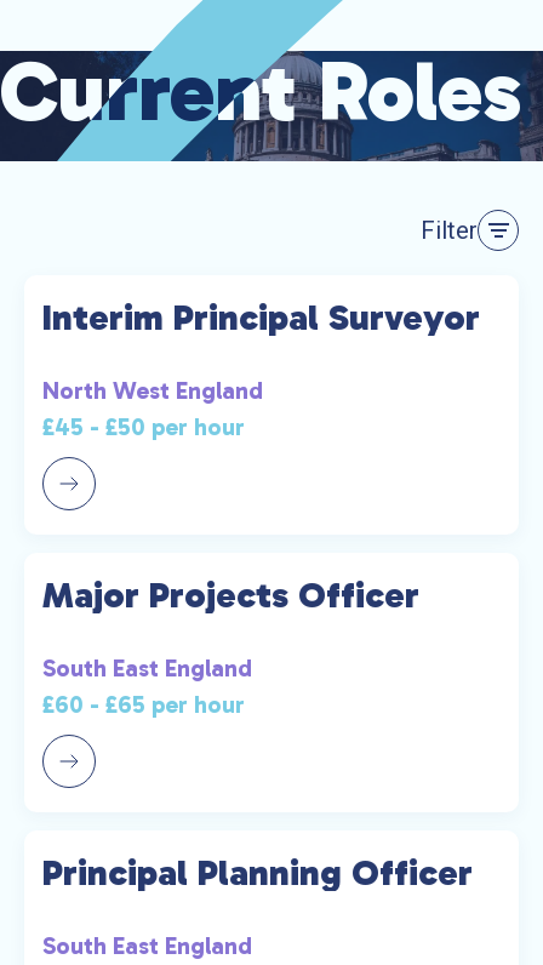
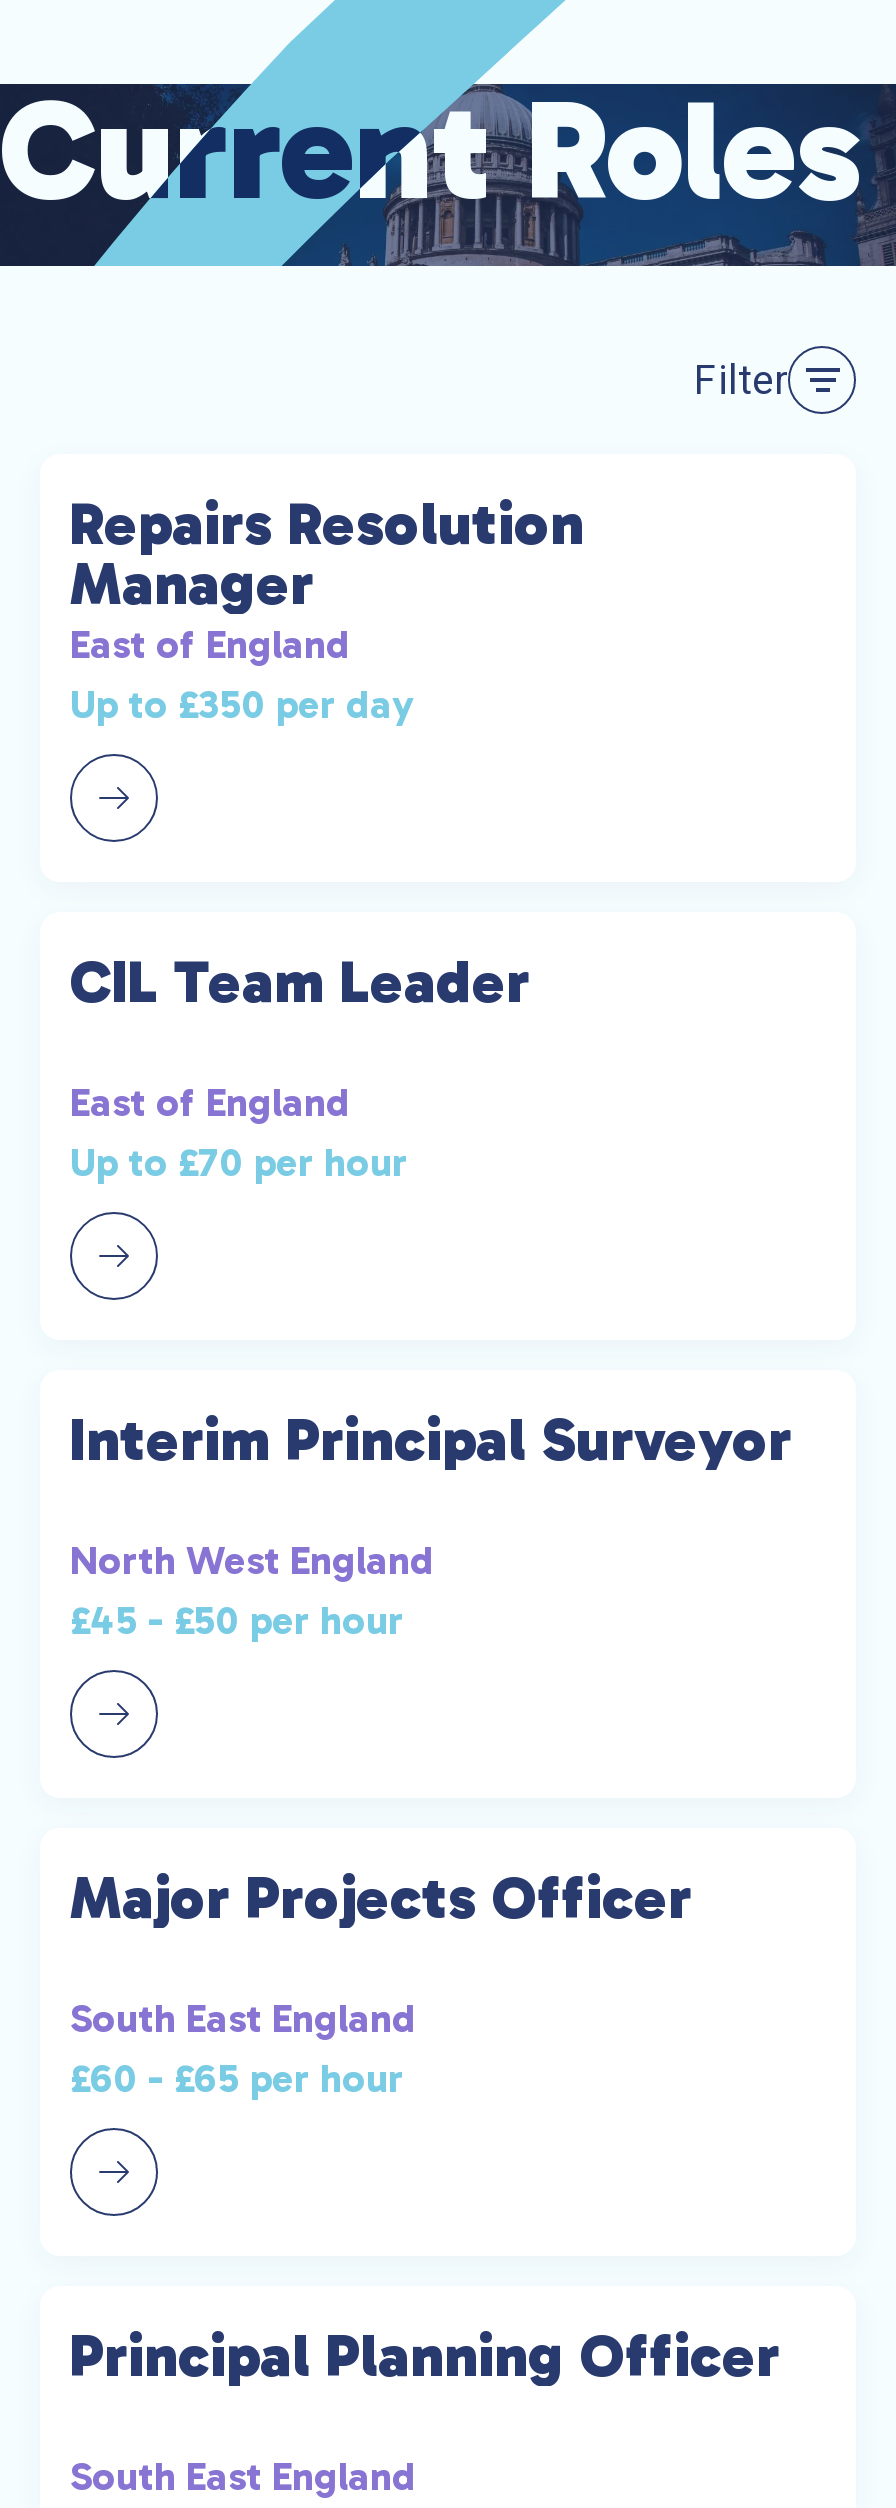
none -> [70,489,584,729] Repairs Resolution | Manager | East of England | Up to £350 per day
none -> [70,947,530,1187] CIL Team Leader | East of England | Up to £70 per hour

